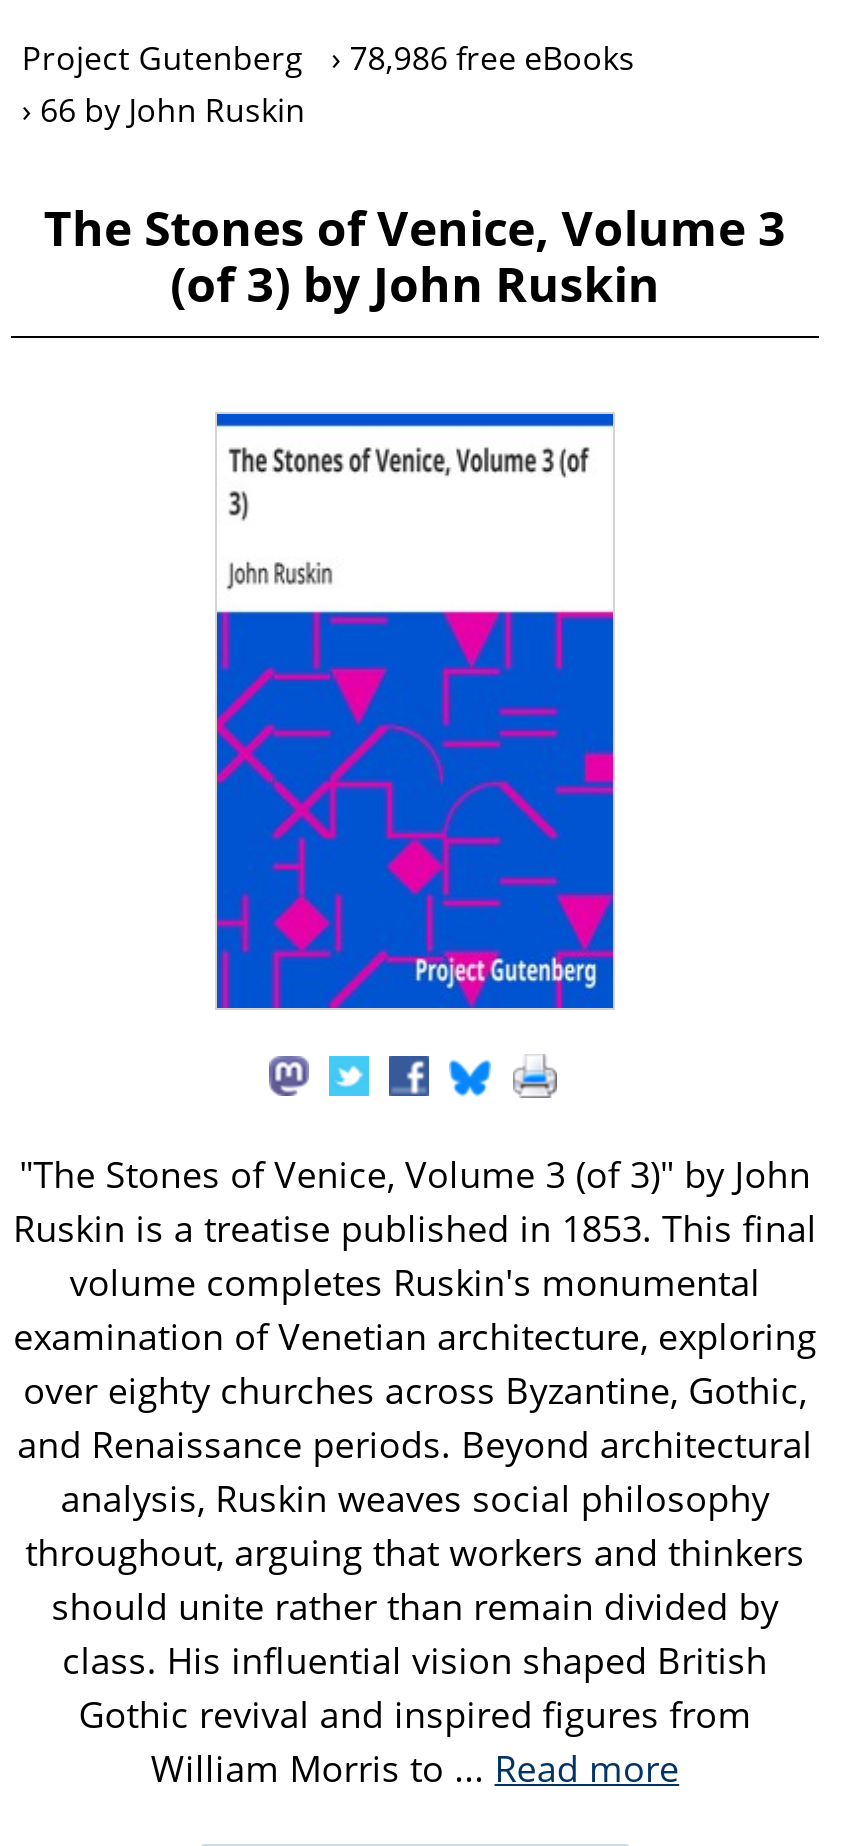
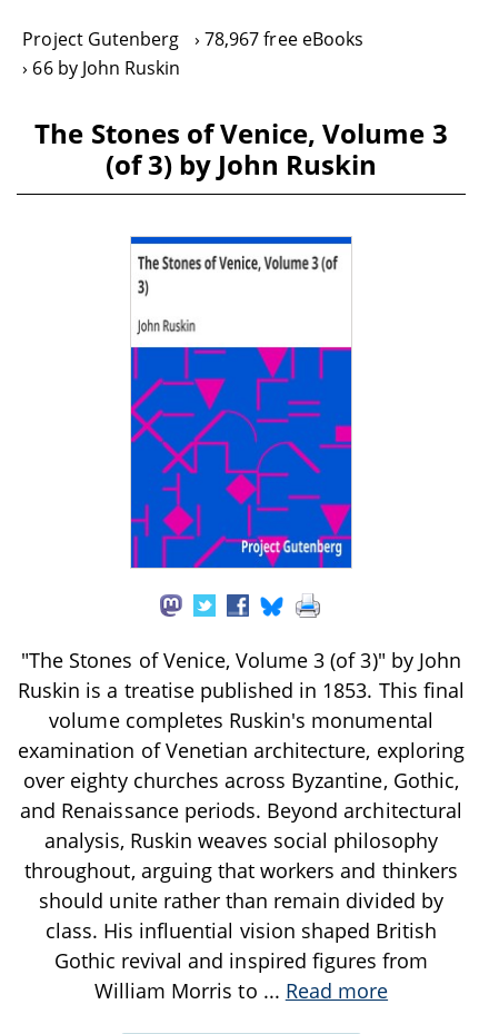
[22,36,635,80] Project Gutenberg 78,986 free eBooks -> [23,27,363,51] Project Gutenberg 78,967 free eBooks

